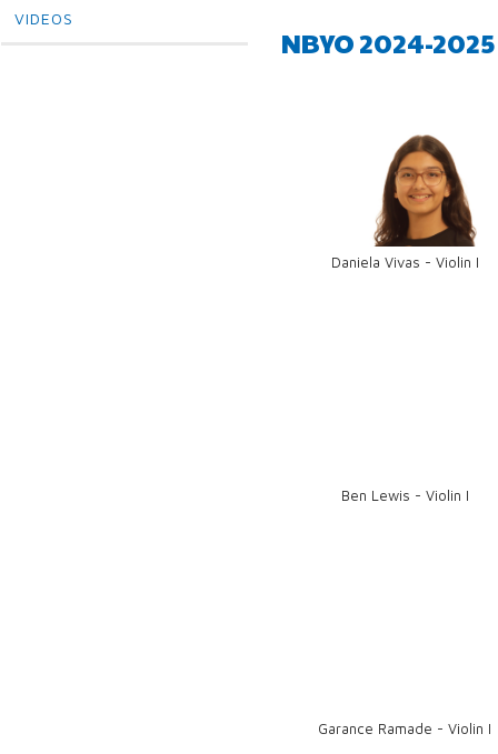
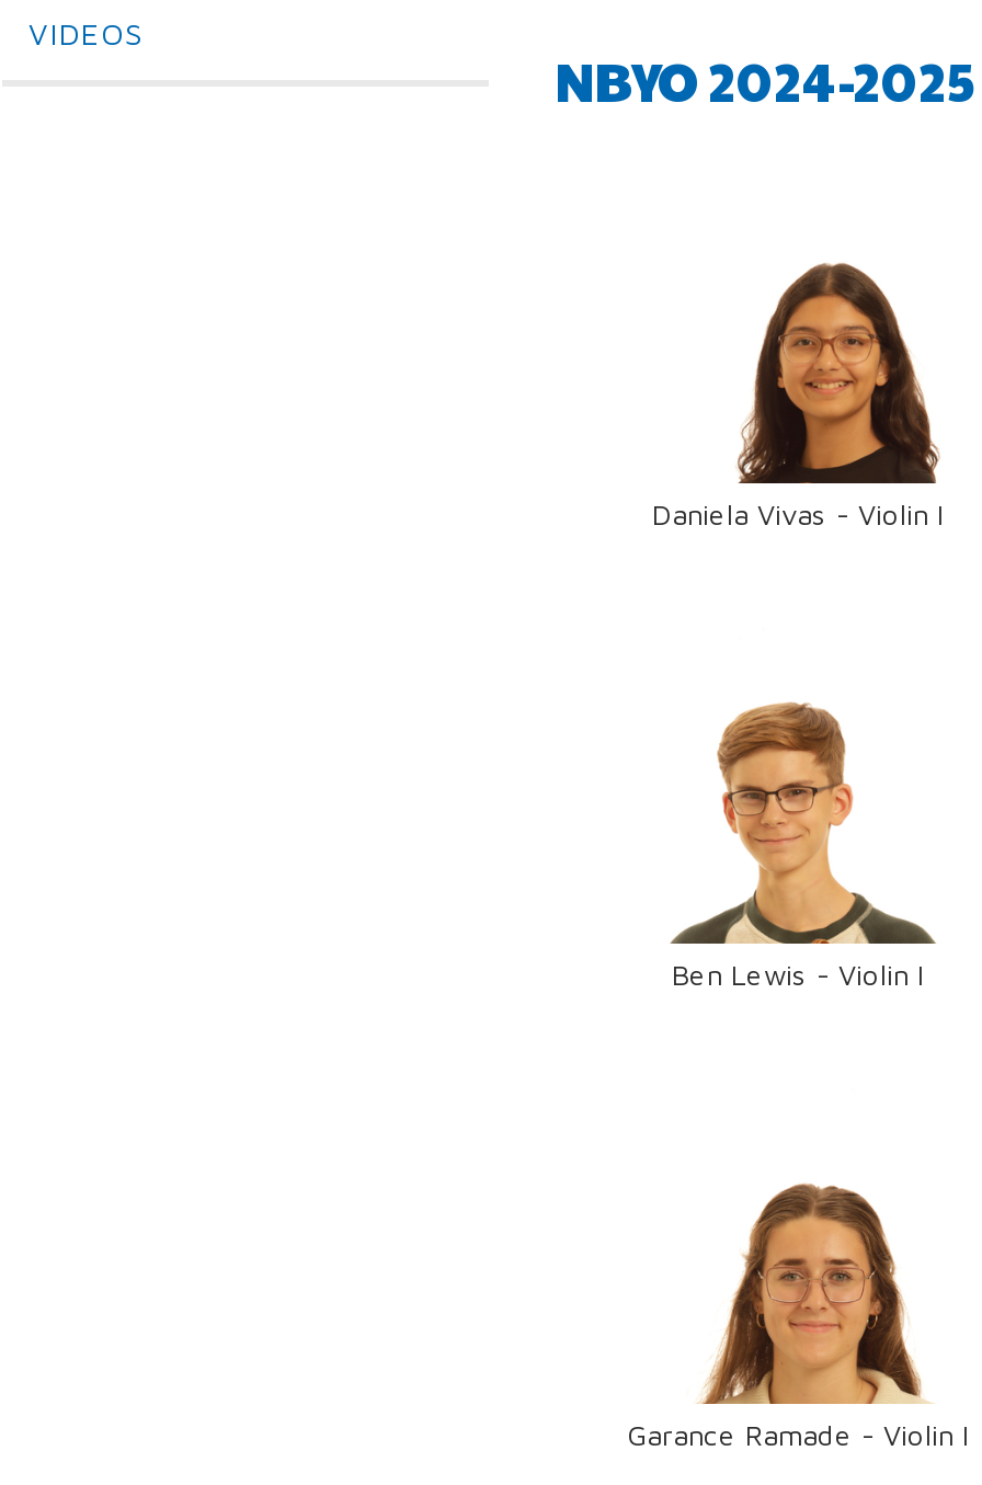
none -> [671,700,936,946] [image]
none -> [699,1183,929,1406] [image]

